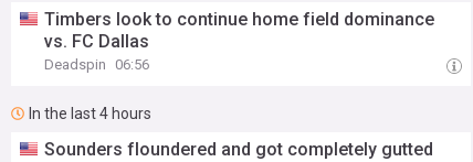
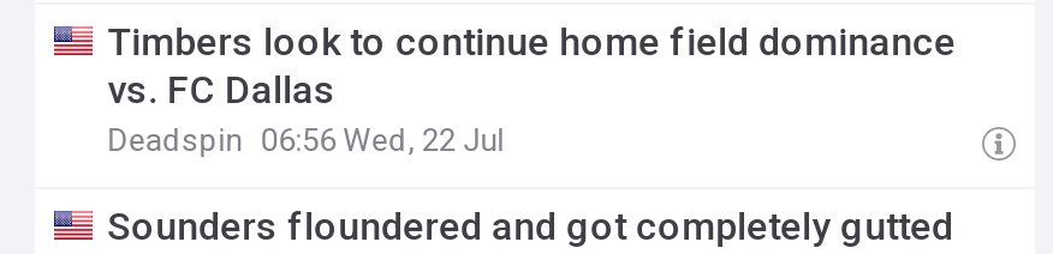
[29,56,151,122] Deadspin 06:56 | In the last 4 hours -> [107,122,504,158] Deadspin 06:56 Wed, 22 Jul

